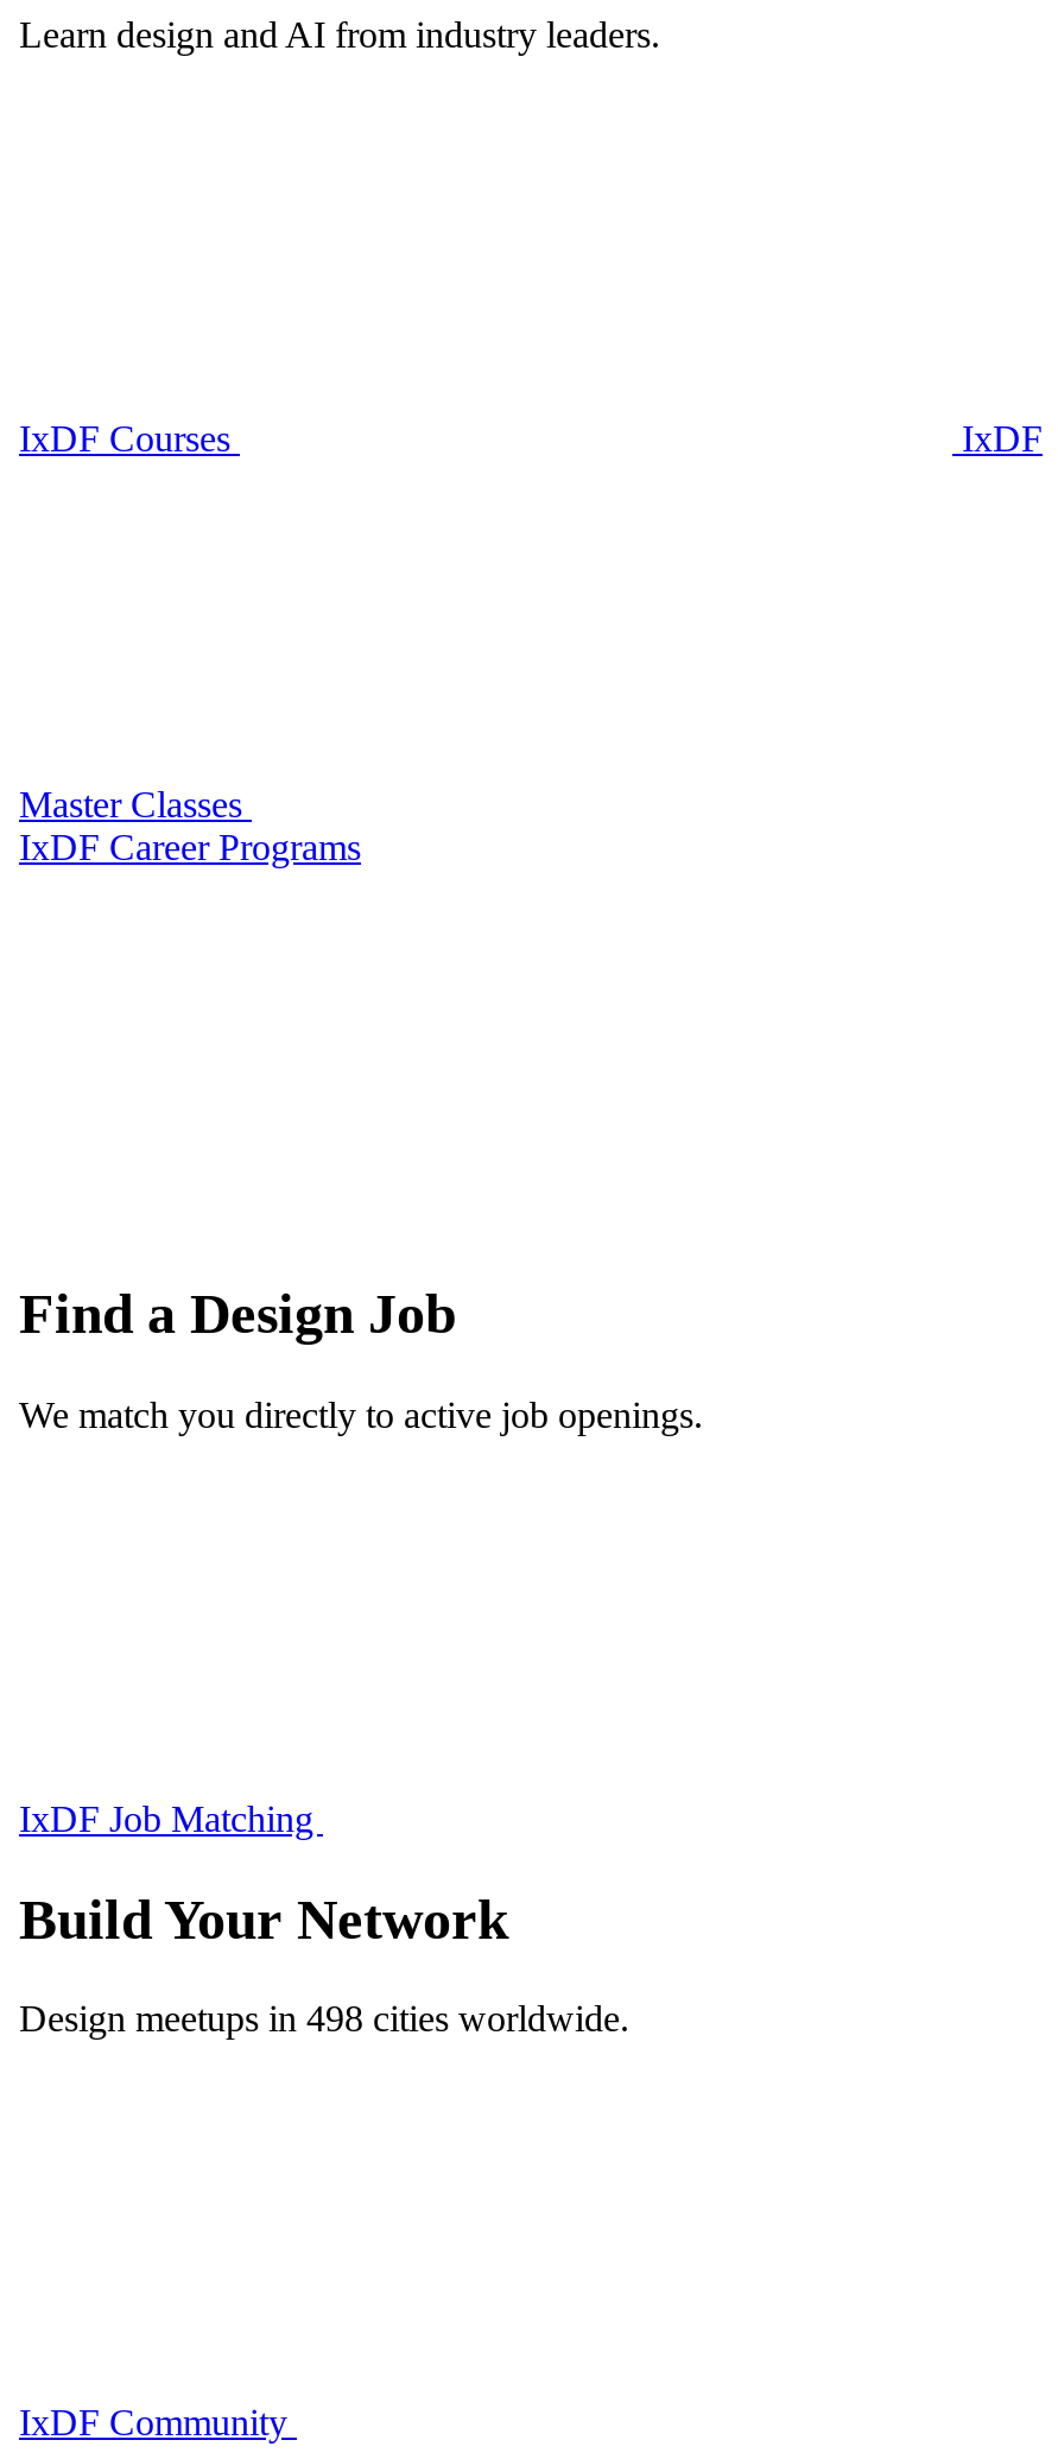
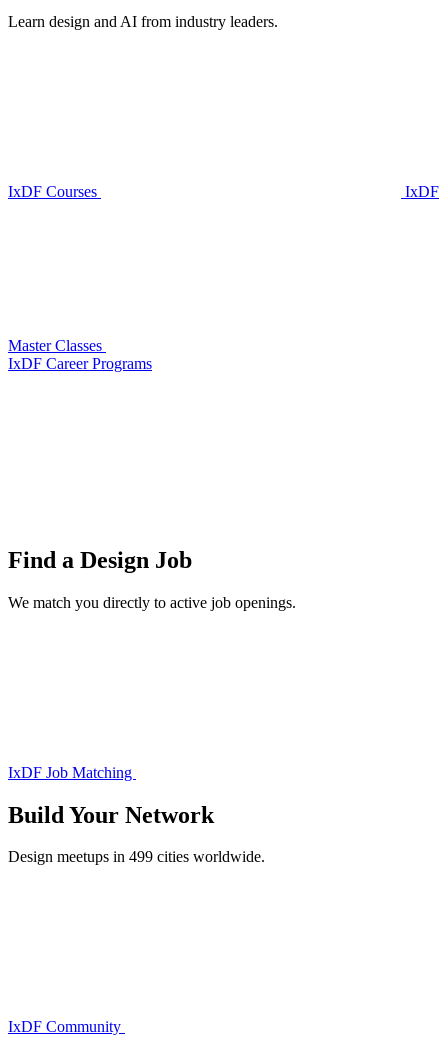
[19,1999,629,2039] Design meetups in 498 cities worldwide. -> [8,848,265,865] Design meetups in 499 cities worldwide.

